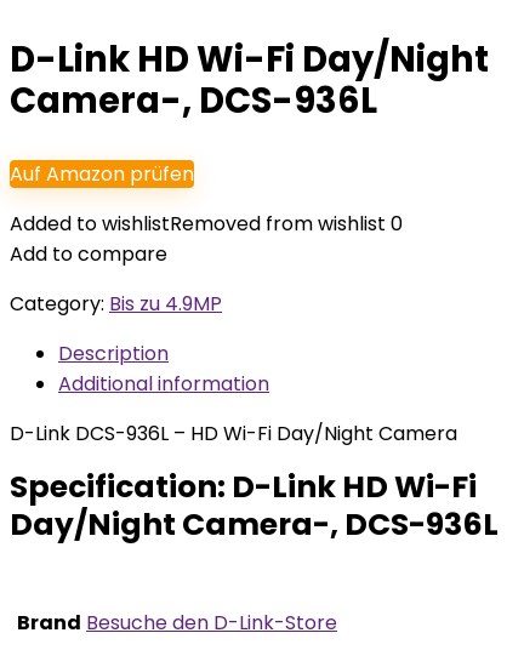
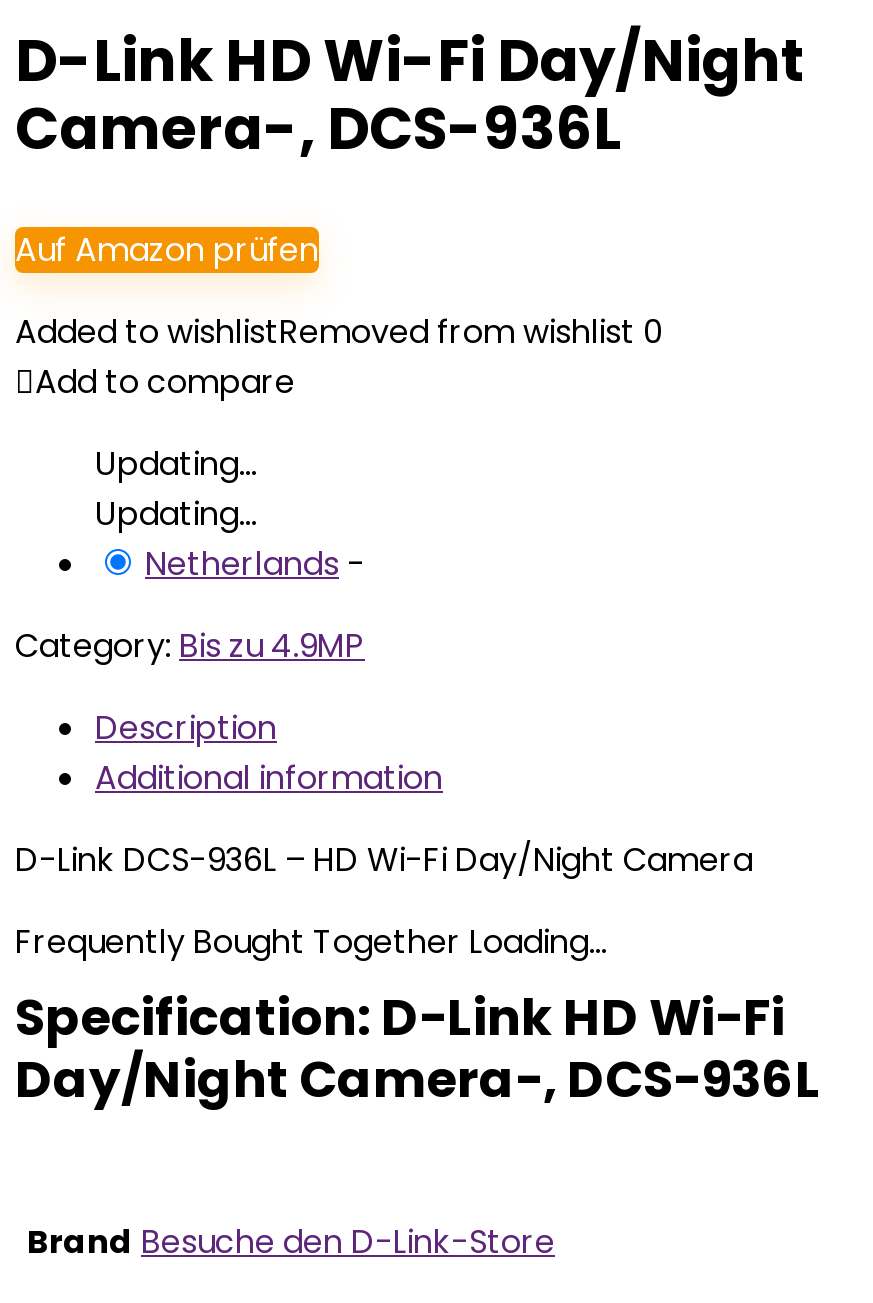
none -> [95,441,365,587] Updating... | Updating... | Netherlands -
none -> [15,919,607,965] Frequently Bought Together Loading...

